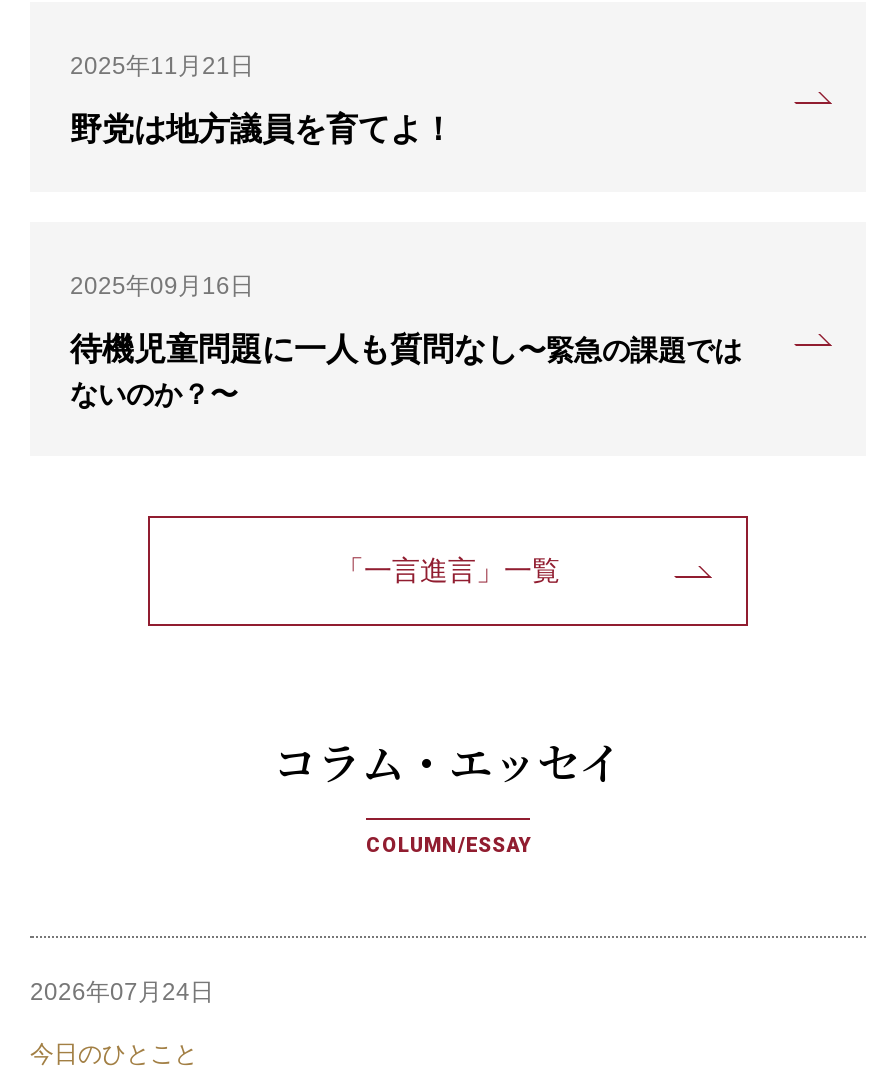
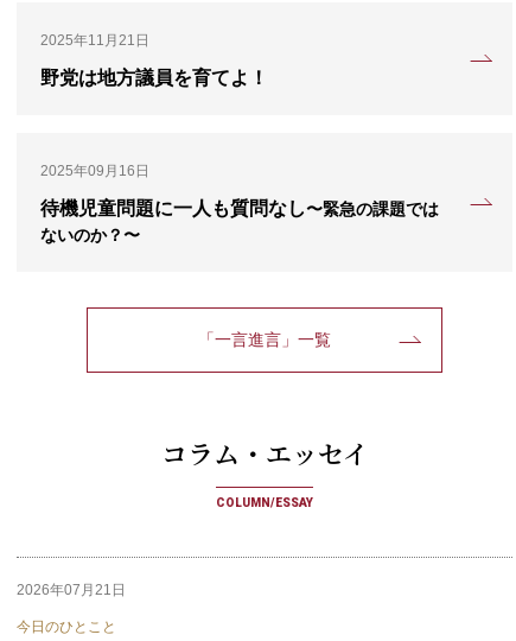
[30,978,214,1006] 2026年07月24日 -> [17,582,126,598] 2026年07月21日

